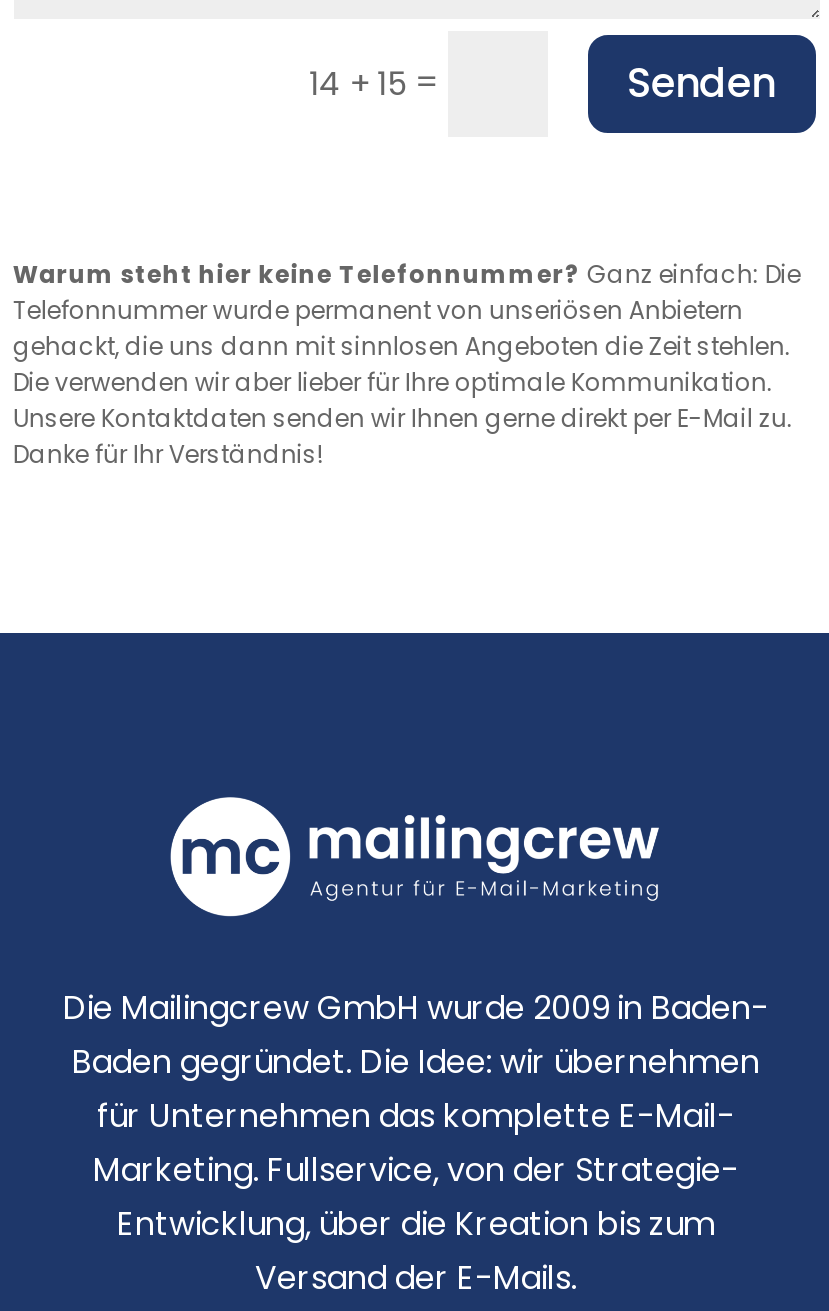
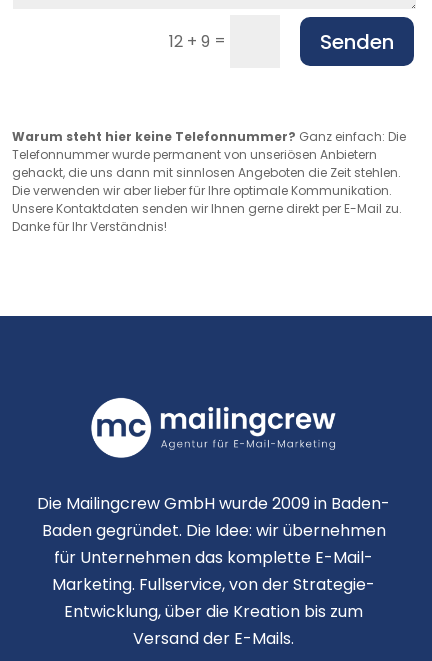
[309,59,447,107] 14 + 15 = -> [169,29,230,53] 12 + 9 =

